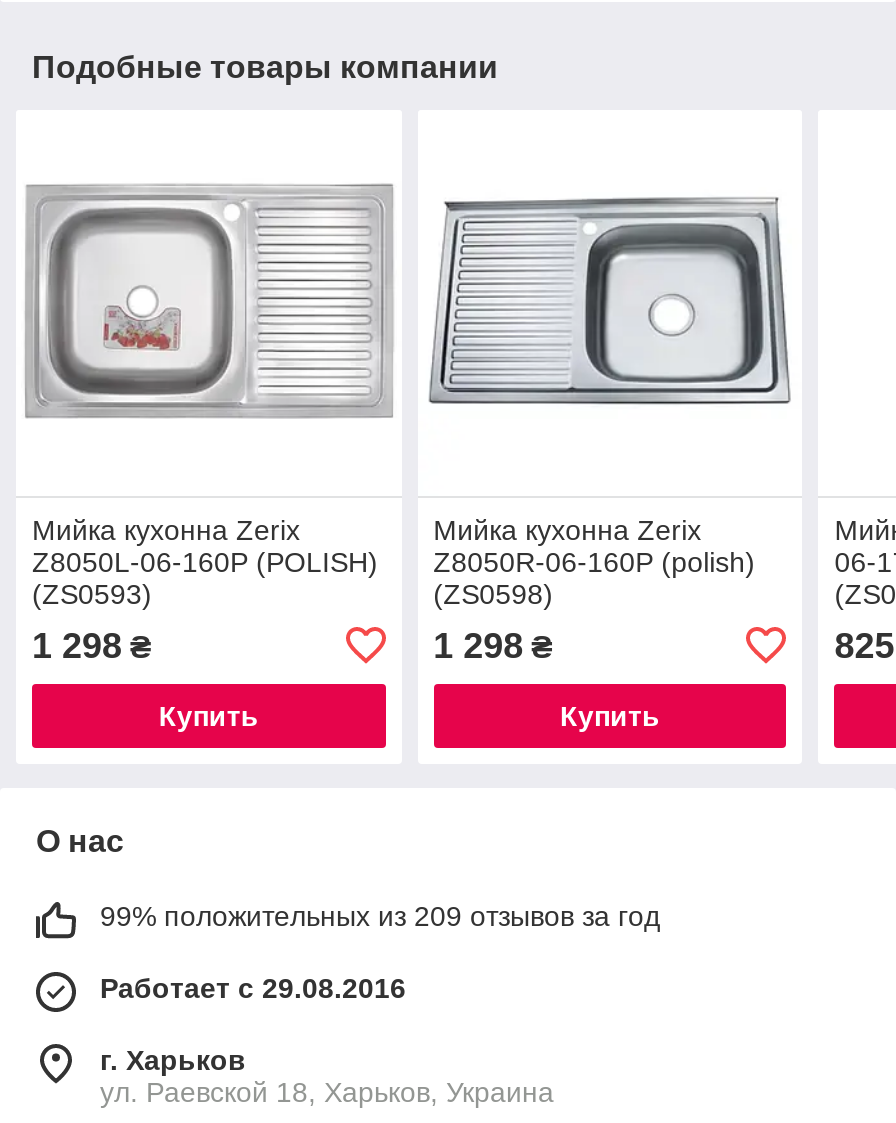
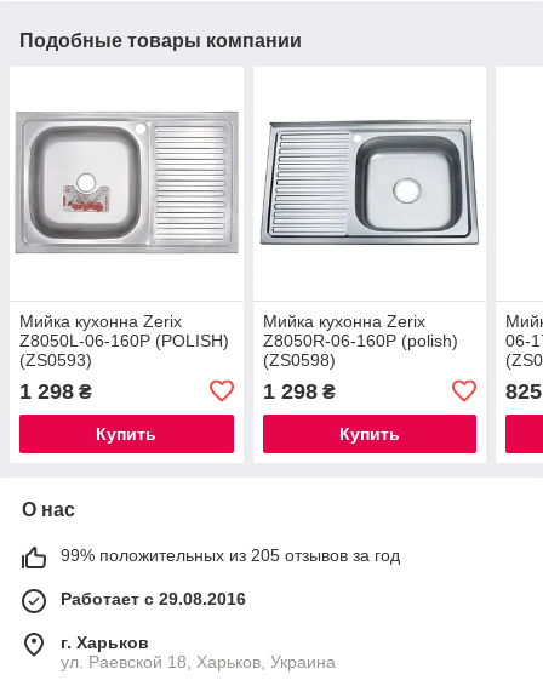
[100,900,660,932] 99% положительных из 209 отзывов за год -> [61,545,400,565] 99% положительных из 205 отзывов за год

